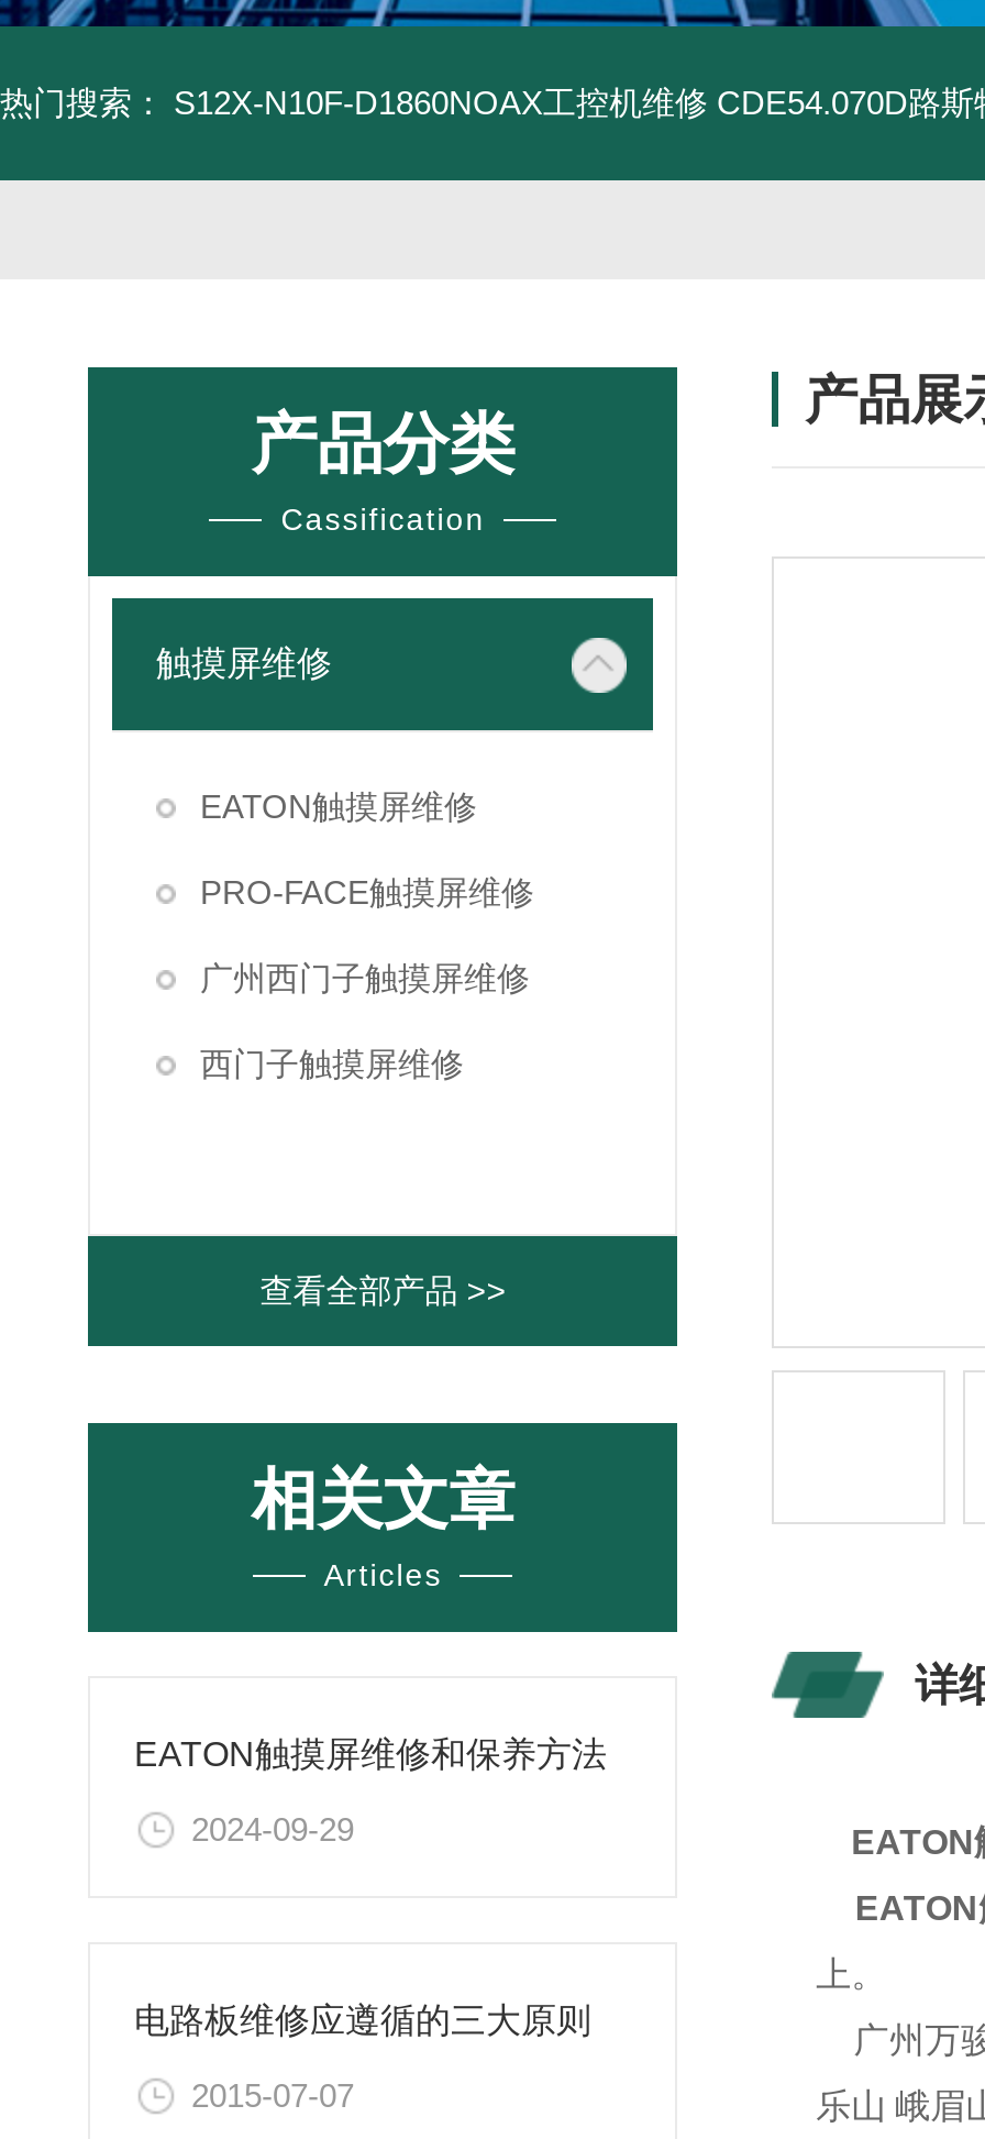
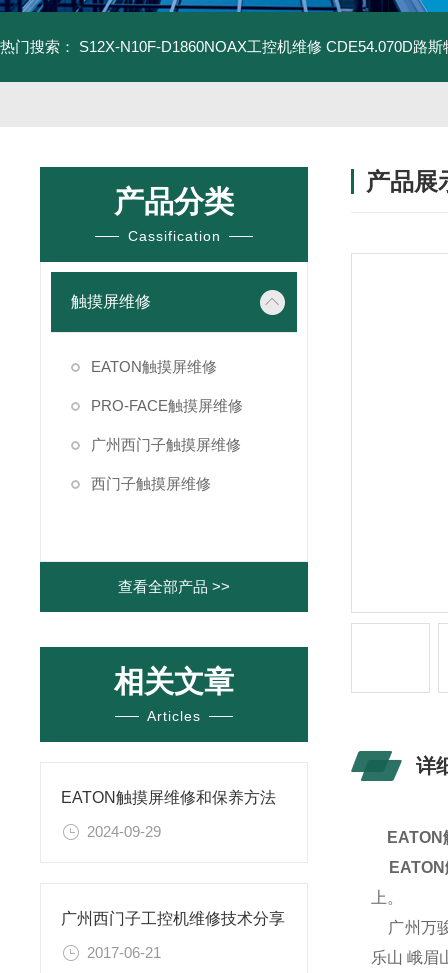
[134,2002,591,2039] 电路板维修应遵循的三大原则 -> [61,910,285,927] 广州西门子工控机维修技术分享
[191,2076,354,2114] 2015-07-07 -> [87,944,161,961] 2017-06-21

